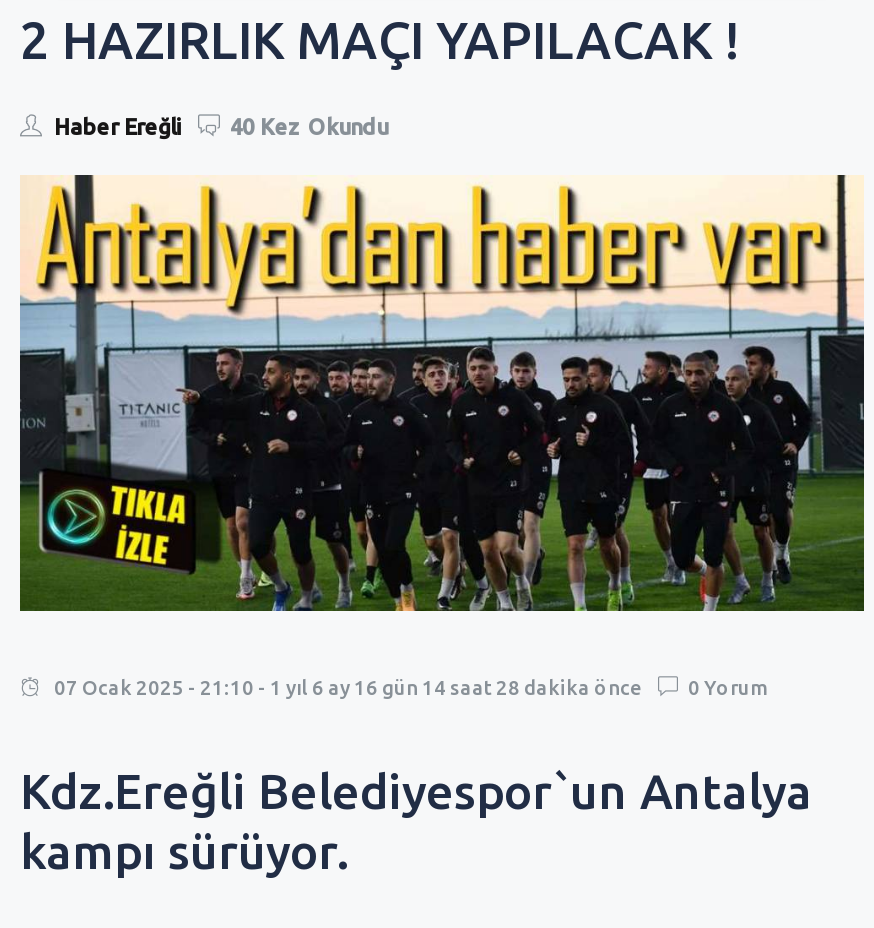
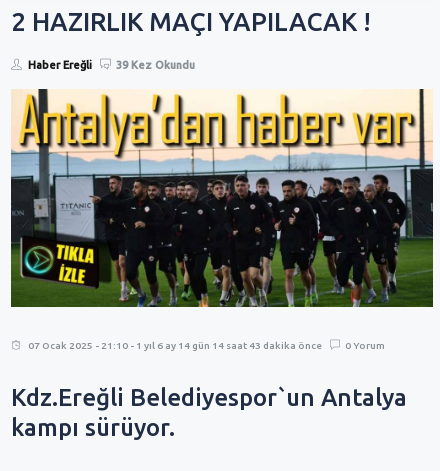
[54,115,388,139] Haber Ereğli 40 Kez Okundu -> [28,59,195,71] Haber Ereğli 39 Kez Okundu
[54,677,642,699] 07 Ocak 2025 - 21:10 - 1 yıl 6 ay 16 gün 14 saat 28 dakika önce -> [28,340,322,351] 07 Ocak 2025 - 21:10 - 1 yıl 6 ay 14 gün 14 saat 43 dakika önce

